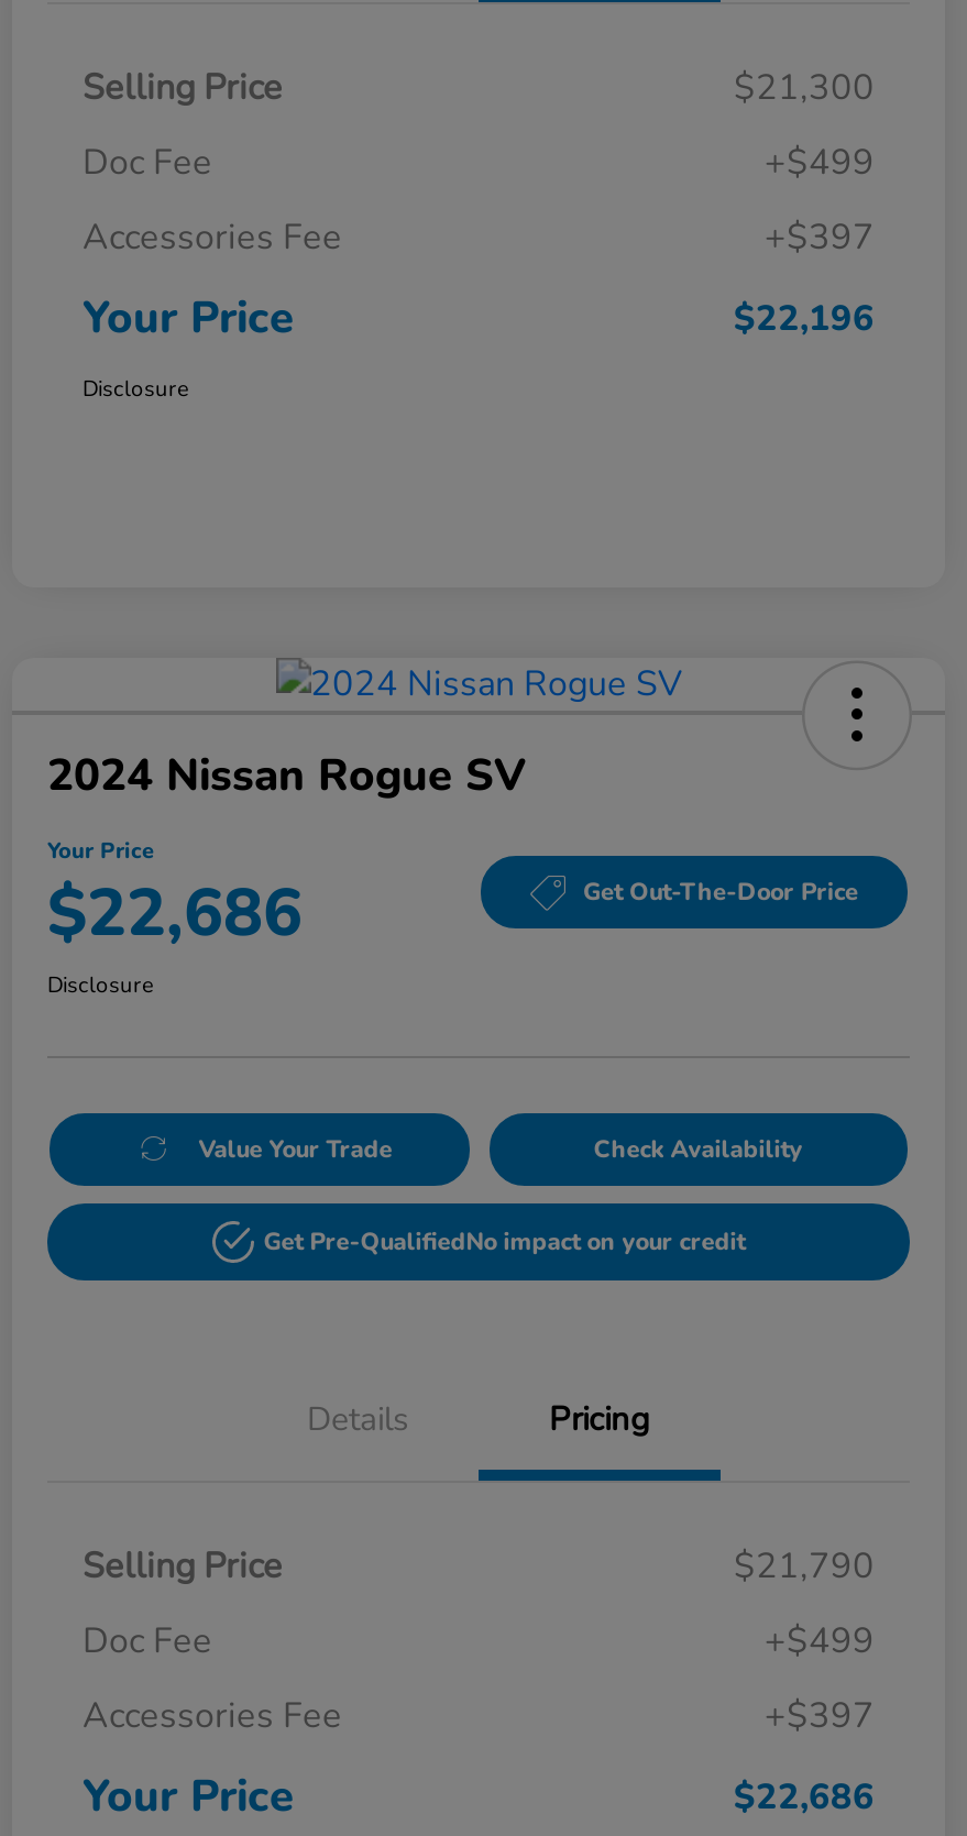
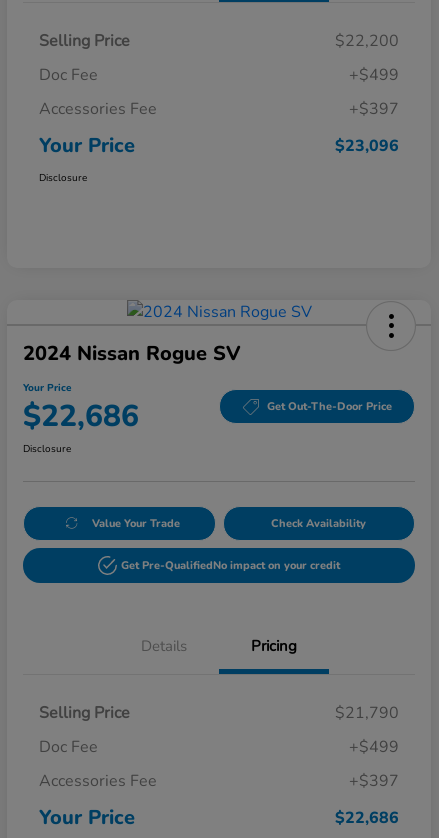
[734,63,875,112] $21,300 -> [335,30,399,52] $22,200
[734,294,875,343] $22,196 -> [335,135,399,157] $23,096

